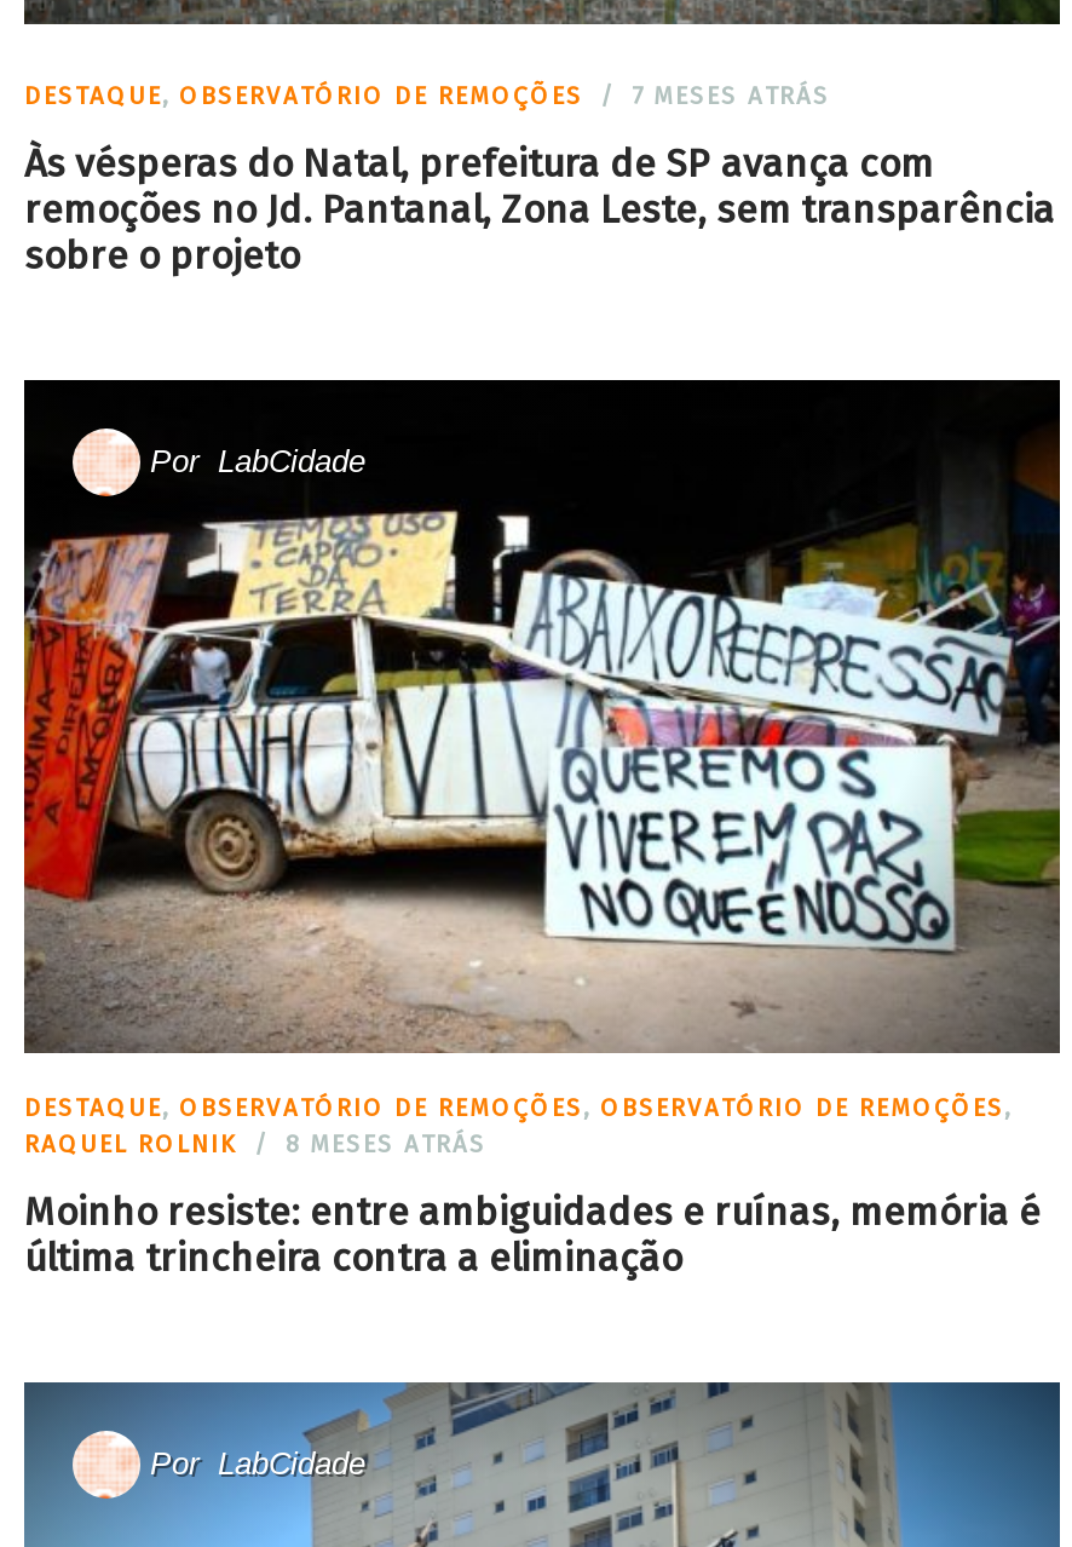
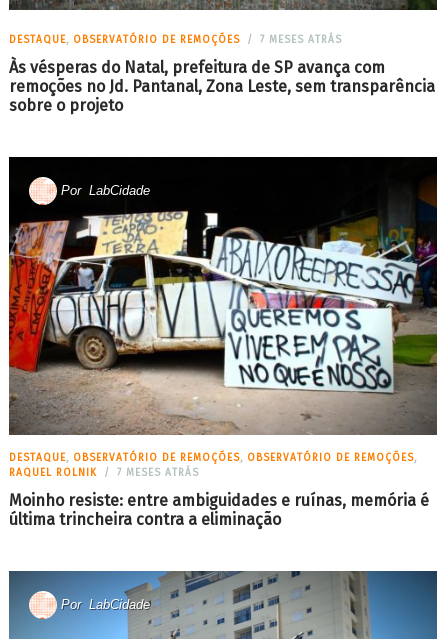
[24,1130,486,1159] RAQUEL ROLNIK 8 MESES ATRÁS -> [9,467,199,479] RAQUEL ROLNIK 7 MESES ATRÁS

